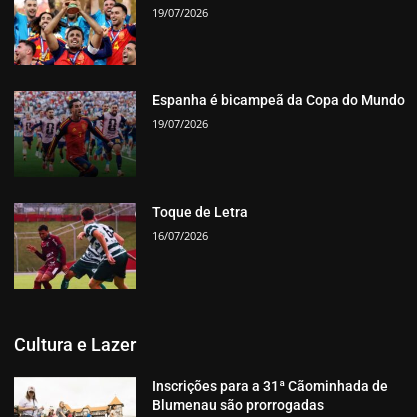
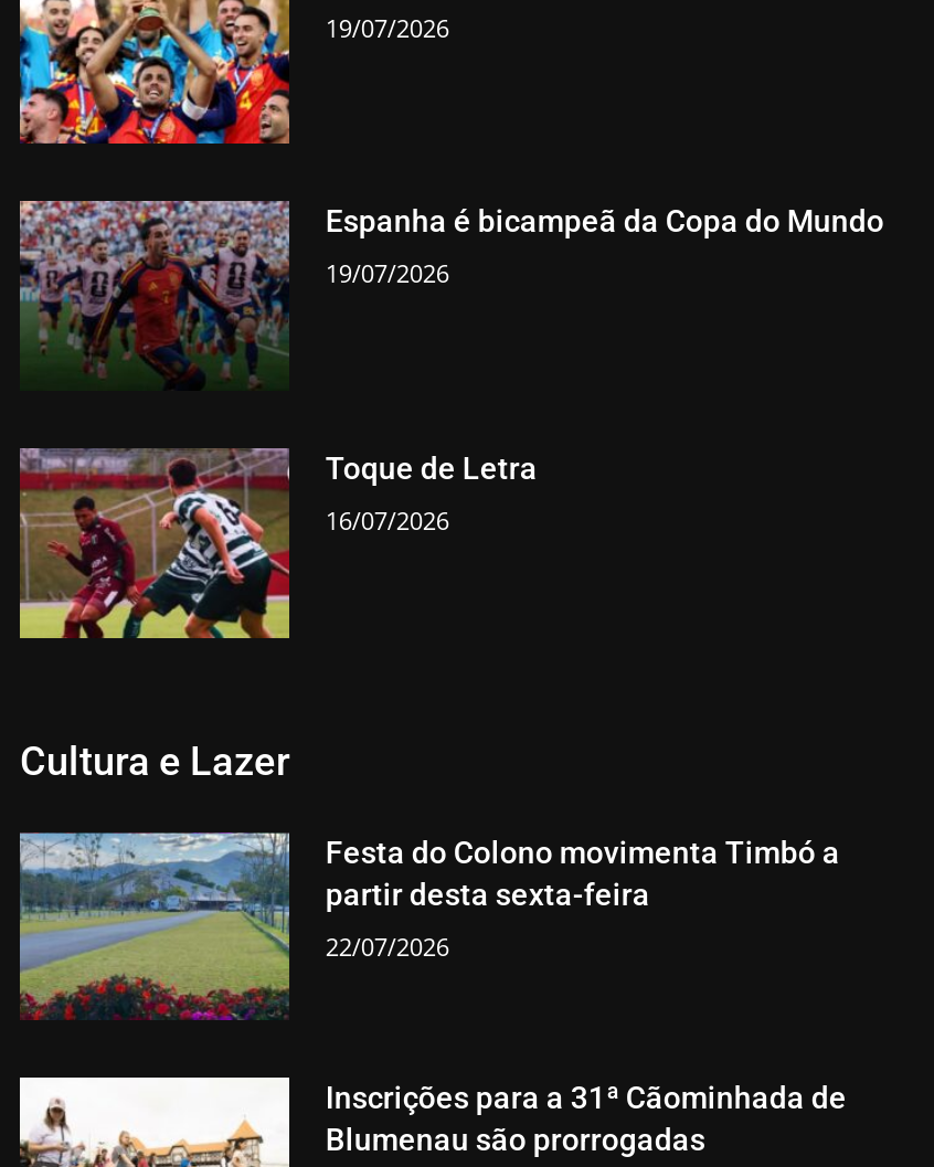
none -> [18,830,840,1020] [image] | Festa do Colono movimenta Timbó a | partir desta sexta-feira | 22/07/2026

